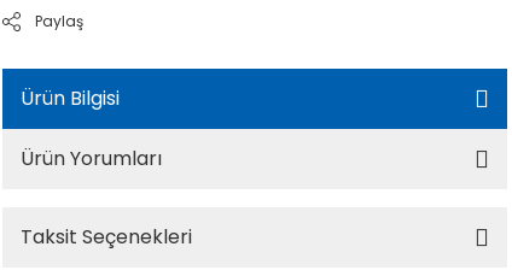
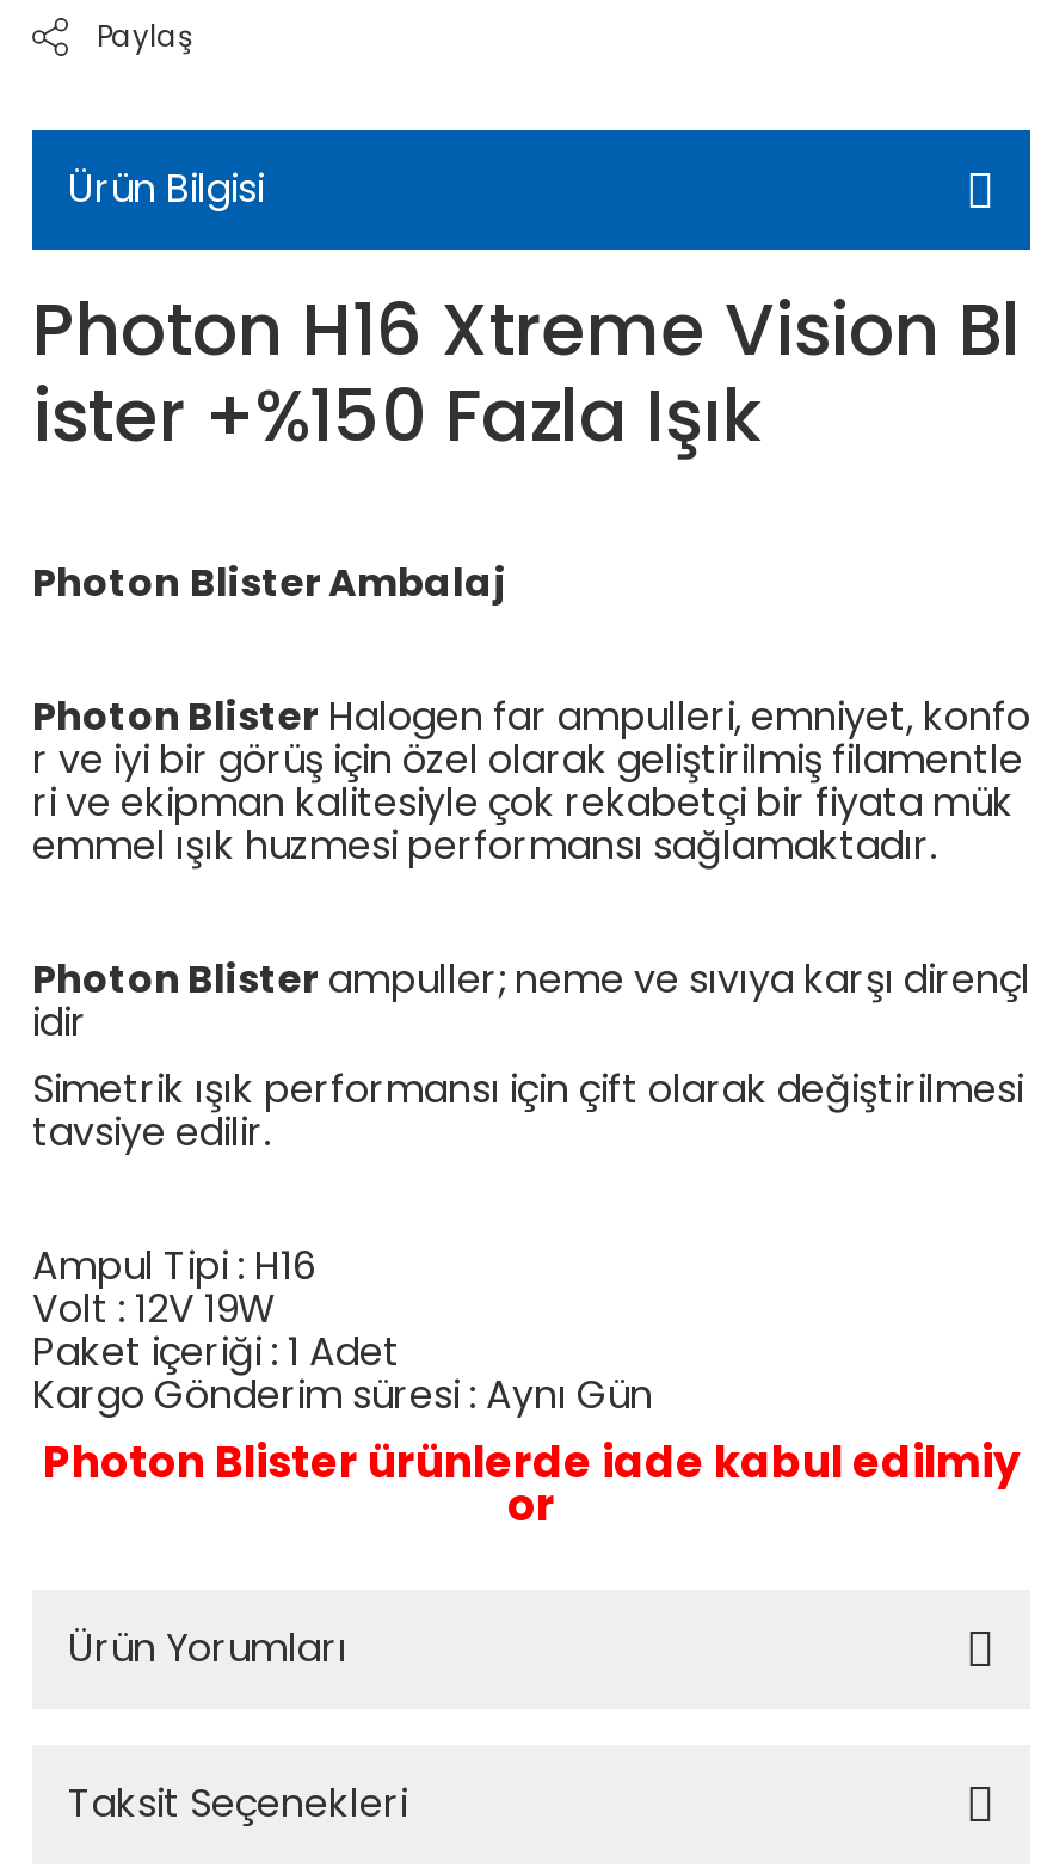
none -> [32,281,1030,1535] Photon H16 Xtreme Vision Bl | ister +%150 Fazla Işık | Photon Blister Ambalaj | Photon Blister Halogen far ampulleri, emniyet, konfo | r ve iyi bir görüş için özel olarak geliştirilmiş filamentle | ri ve ekipman kalitesiyle çok rekabetçi bir fiyata mük | emmel ışık huzmesi performansı sağlamaktadır. | Photon Blister ampuller; neme ve sıvıya karşı dirençl | idir | Simetrik ışık performansı için çift olarak değiştirilmesi | tavsiye edilir. | Ampul Tipi : H16 | Volt : 12V 19W | Paket içeriği : 1 Adet | Kargo Gönderim süresi : Aynı Gün | Photon Blister ürünlerde iade kabul edilmiy | or

